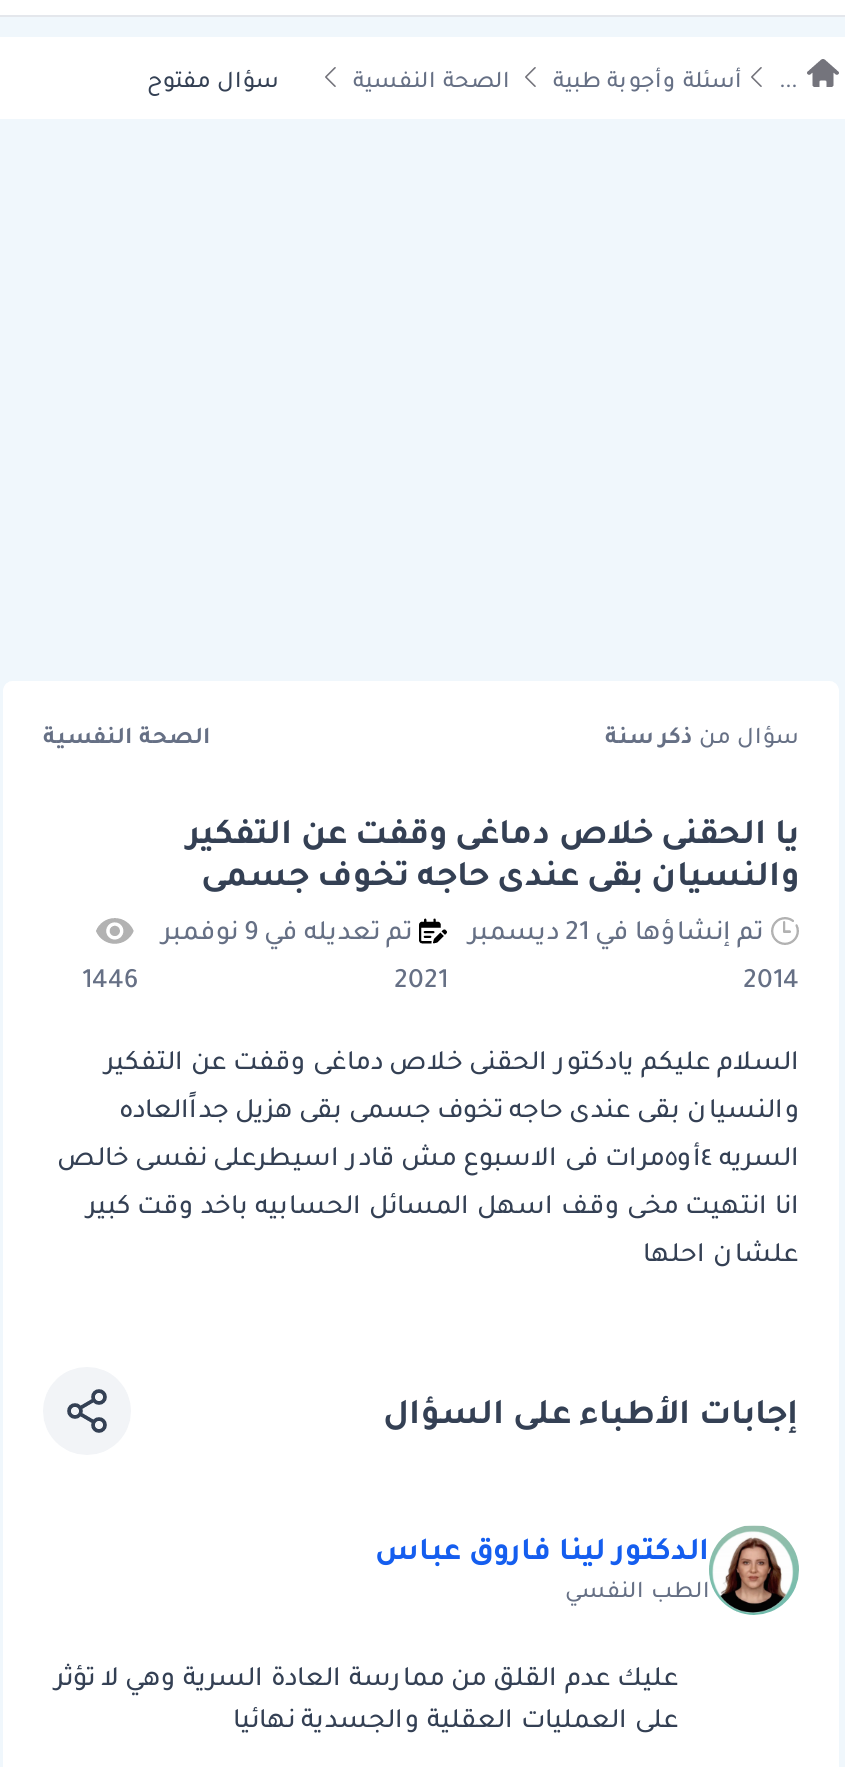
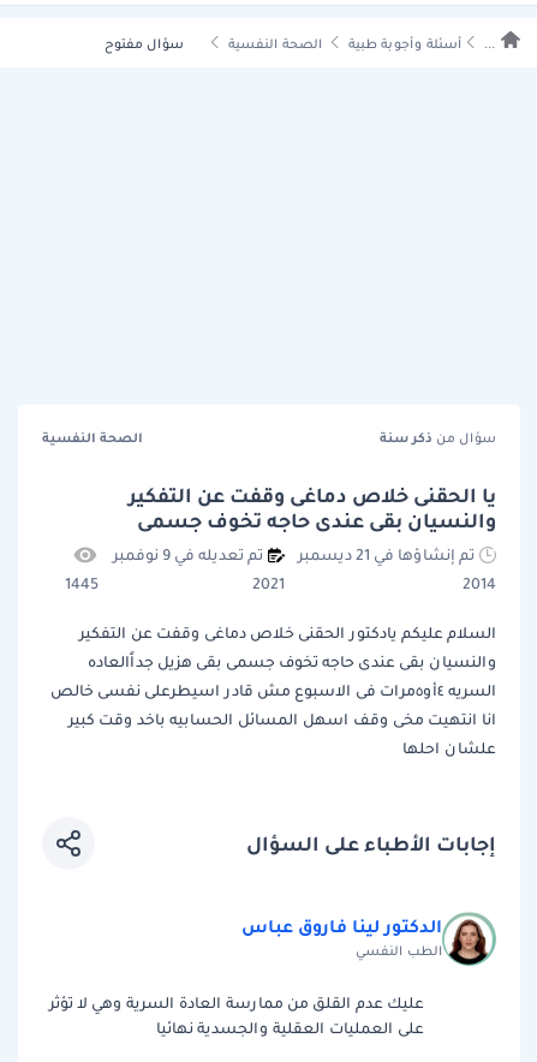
[82,959,138,997] 1446 -> [65,572,99,595] 1445

